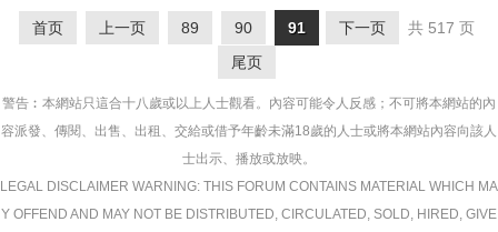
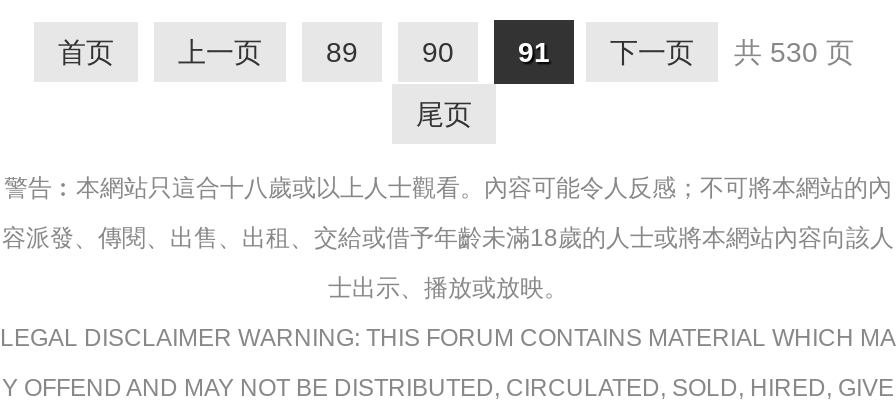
[32,19,479,37] 首页 上一页 89 90 91 下一页 共 517 页 -> [58,36,862,68] 首页 上一页 89 90 91 下一页 共 530 页

